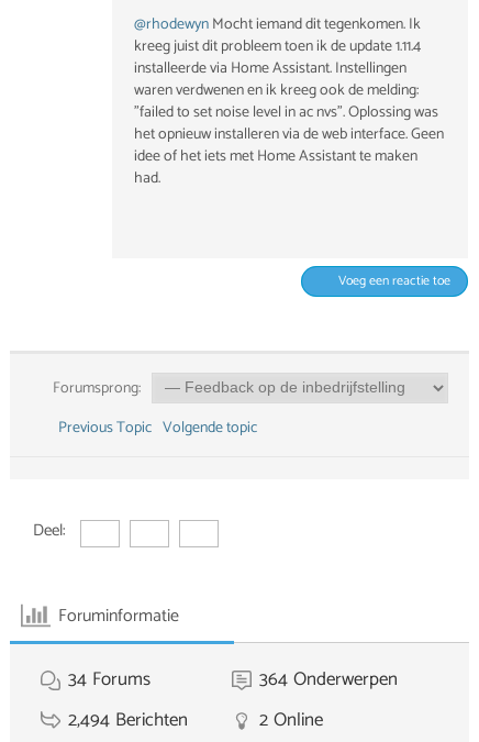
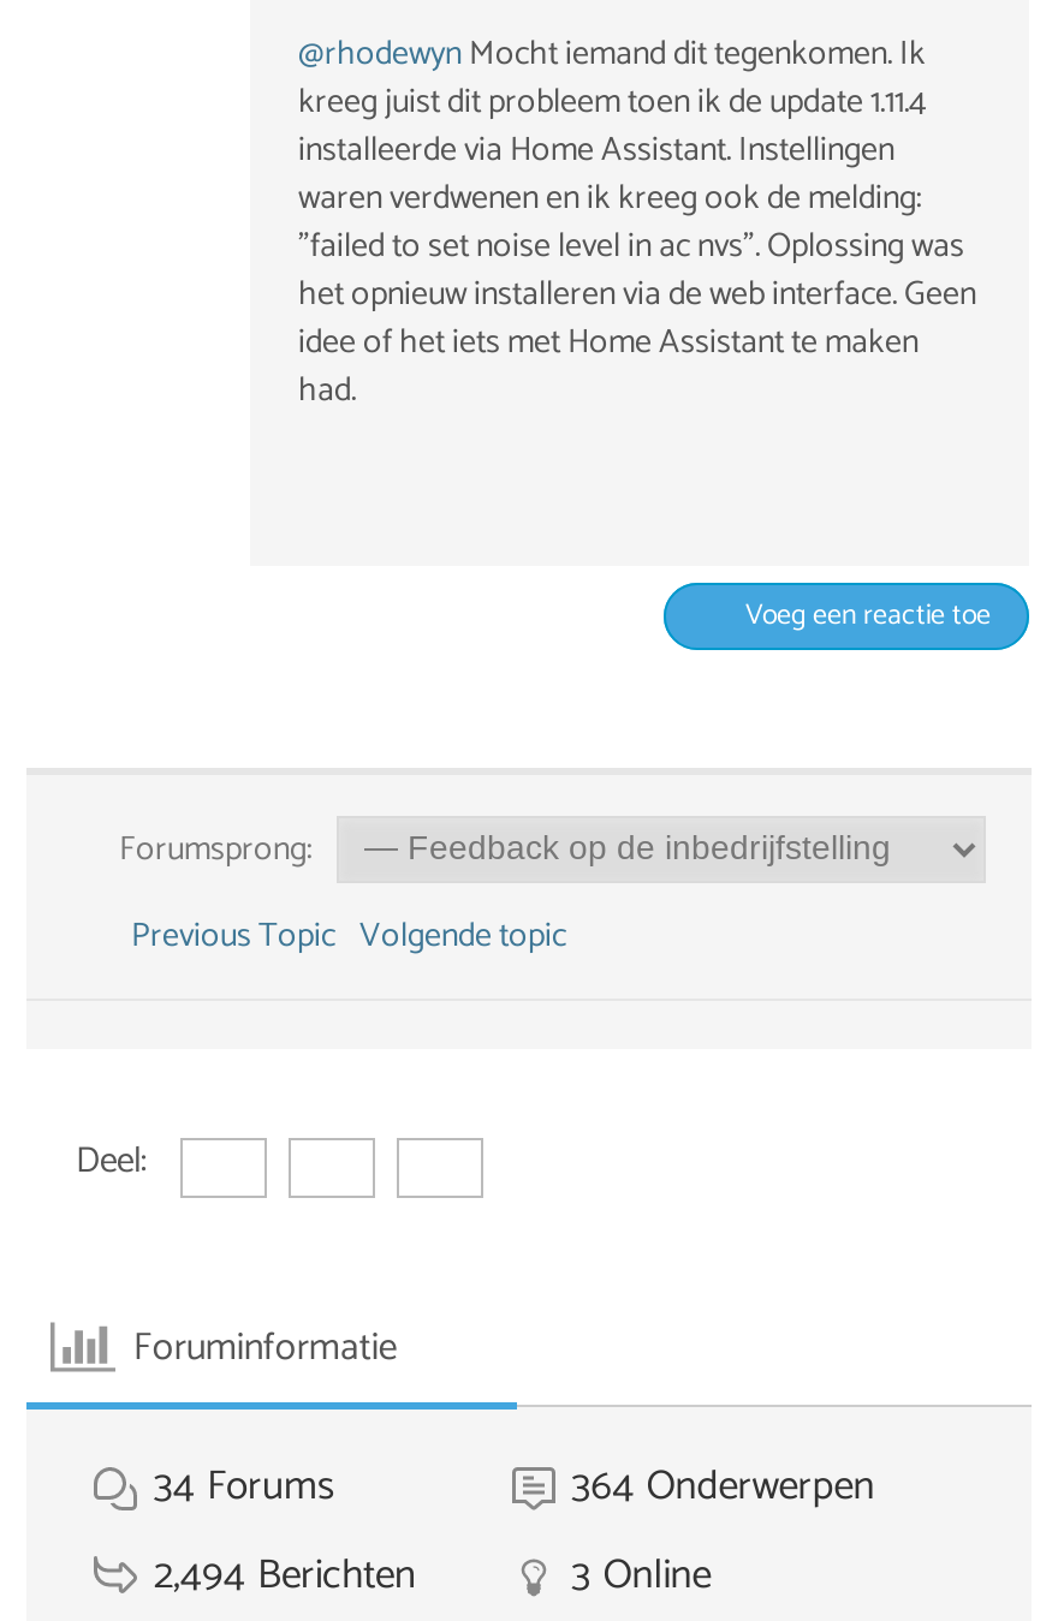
[259,705,323,735] 2 Online -> [572,1542,711,1609] 3 Online

